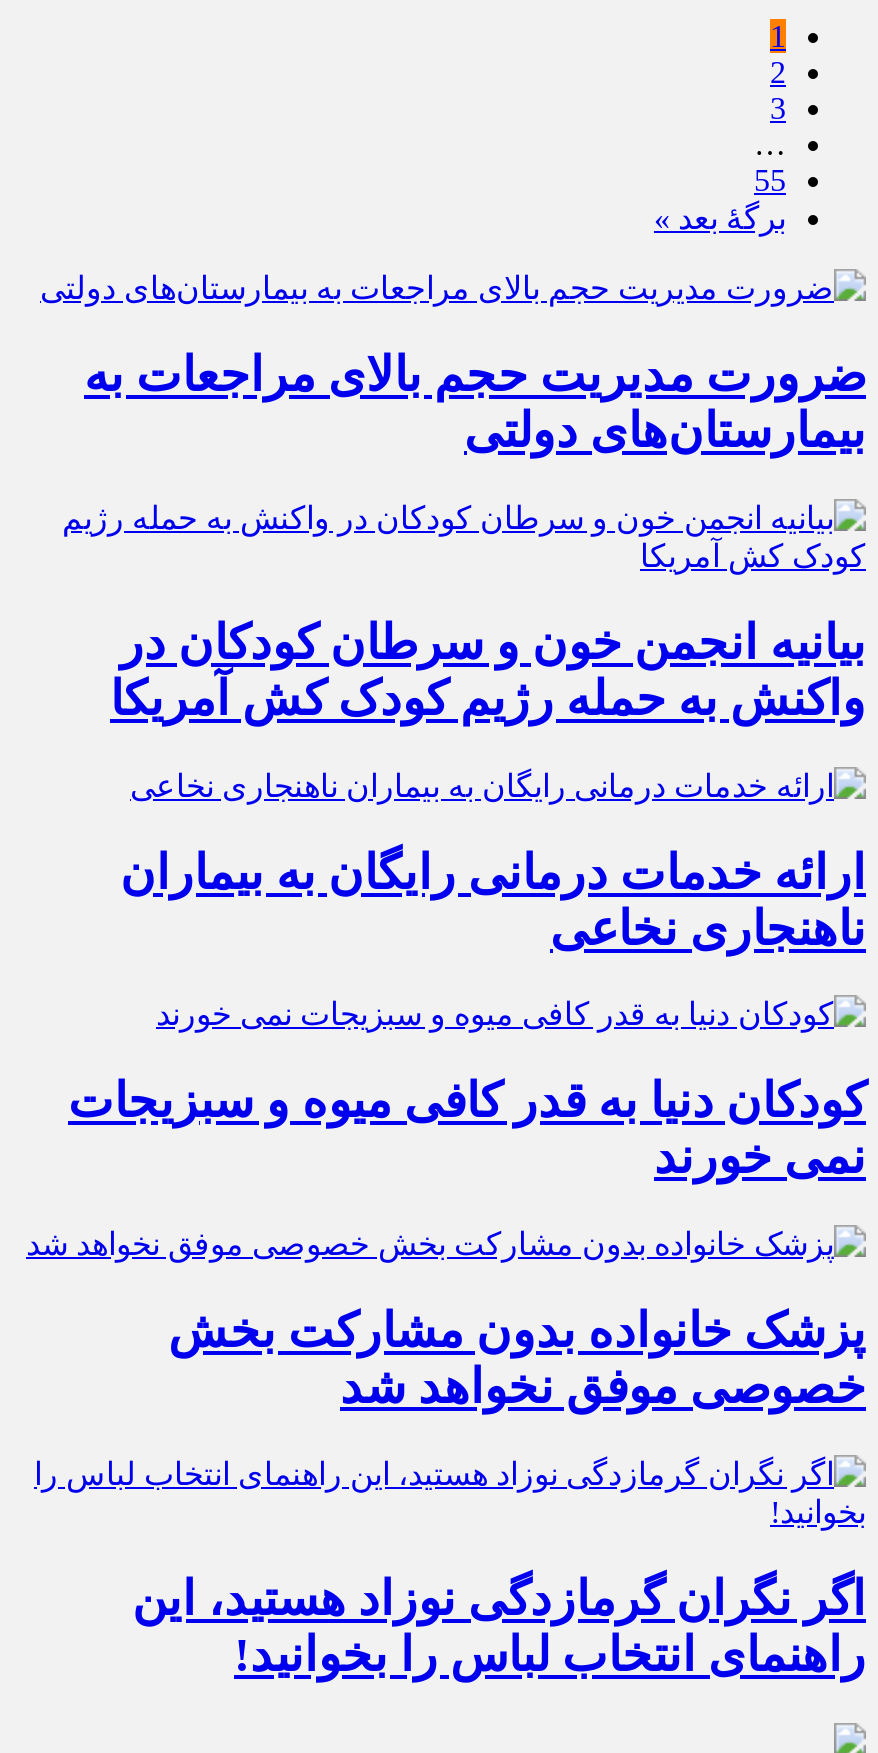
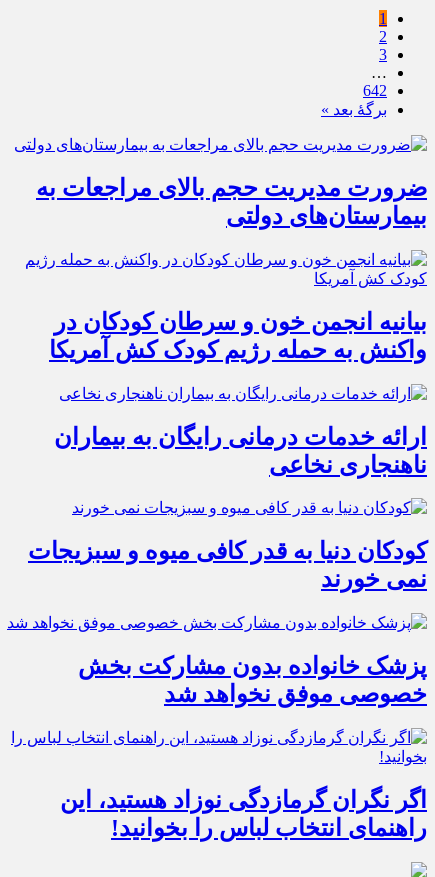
[754,163,786,197] 55 -> [363,82,387,99] 642

